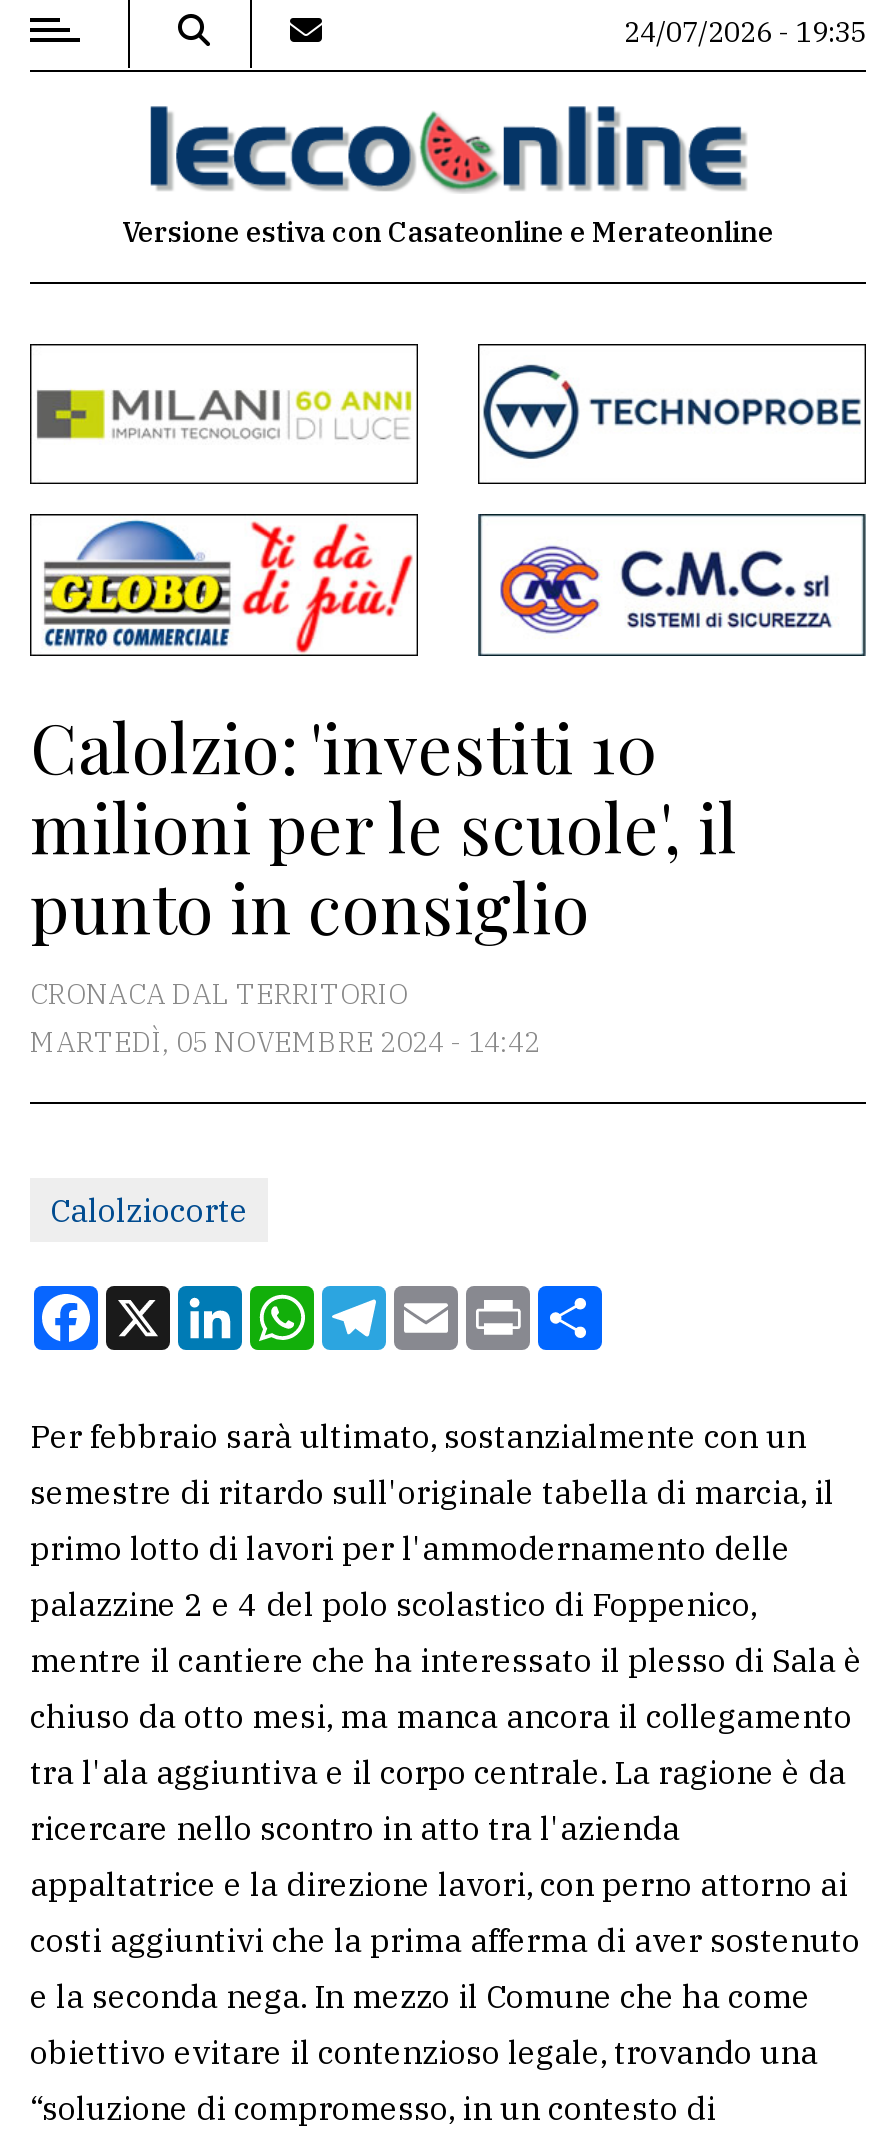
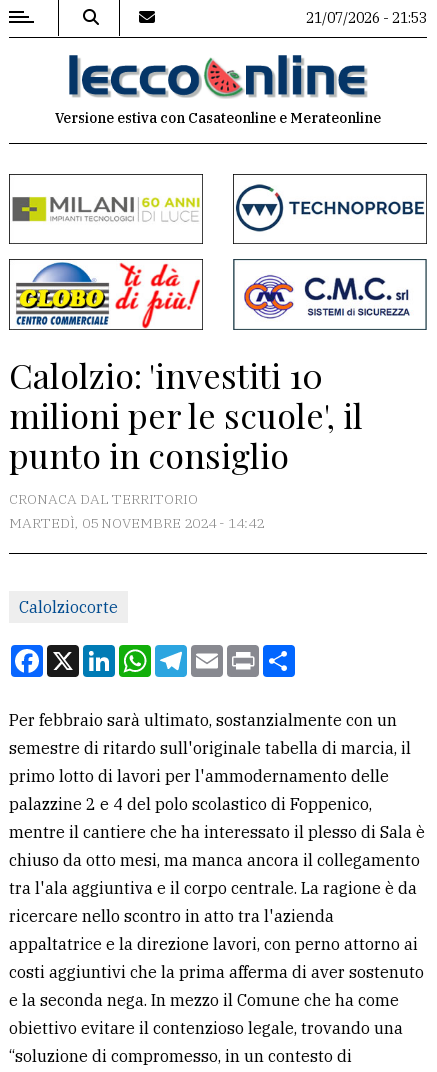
[624,14,866,50] 24/07/2026 - 19:35 -> [306,9,427,27] 21/07/2026 - 21:53

